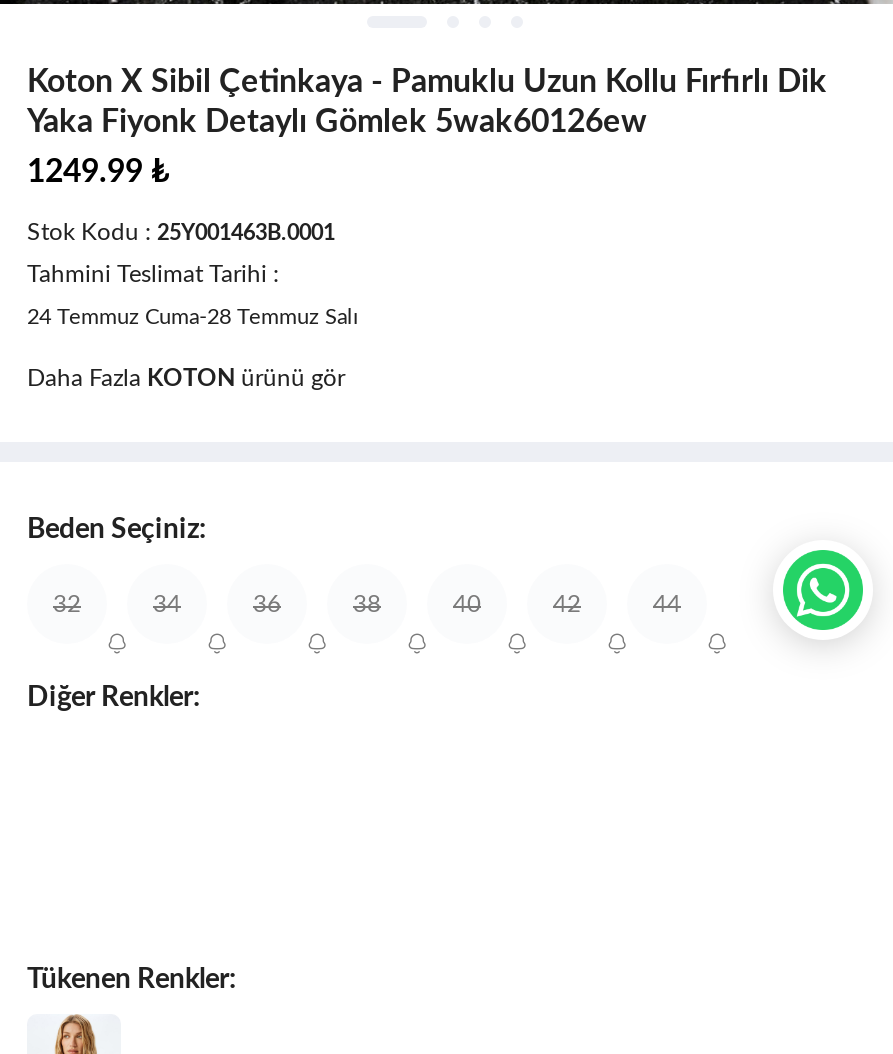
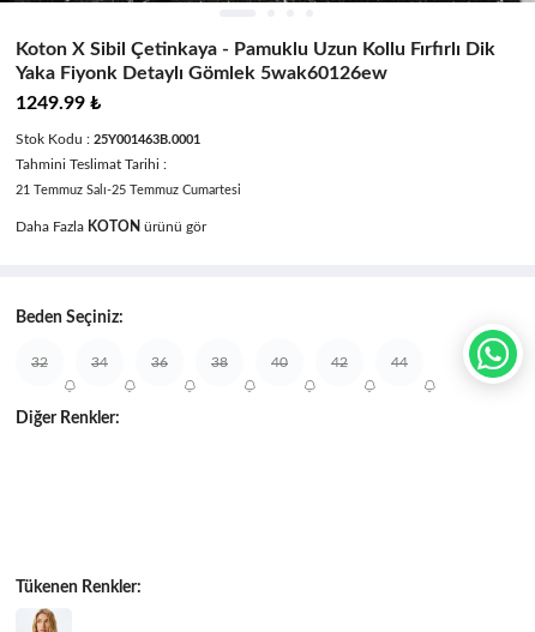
[27,305,359,327] 24 Temmuz Cuma-28 Temmuz Salı -> [16,183,241,196] 21 Temmuz Salı-25 Temmuz Cumartesi

